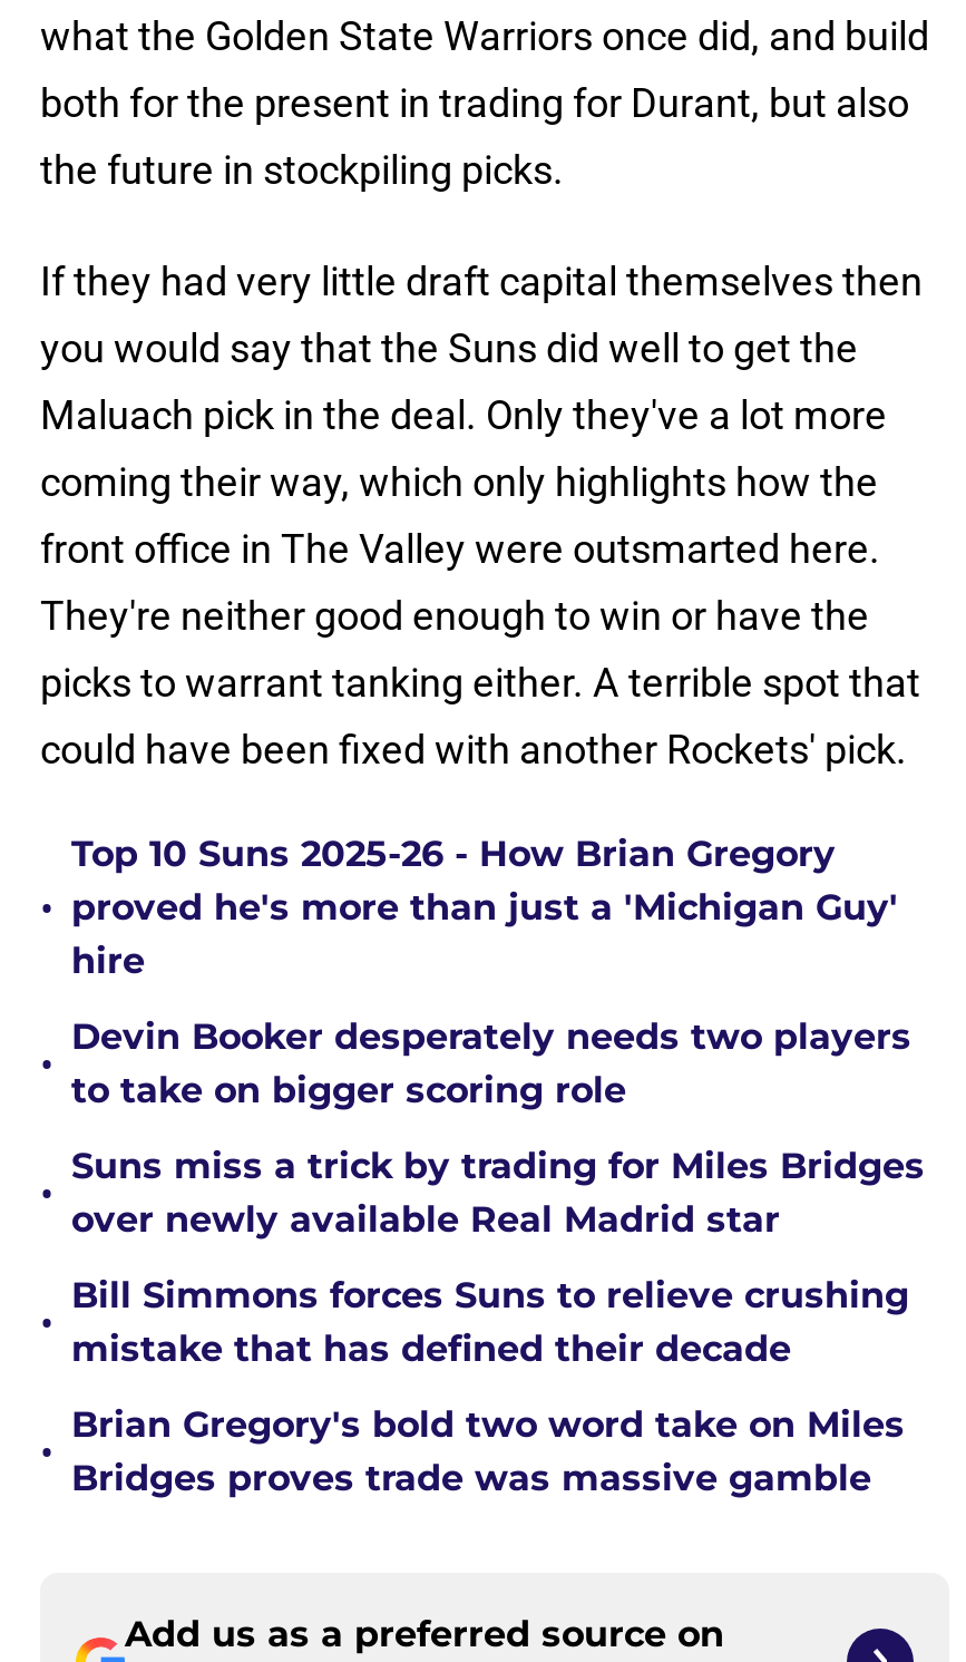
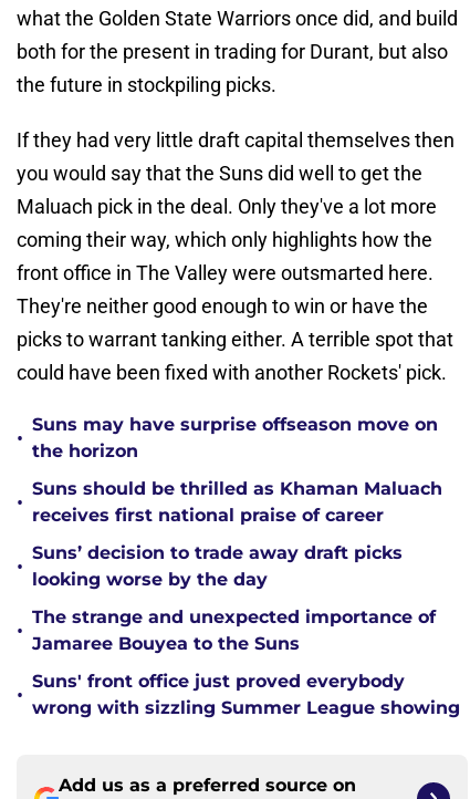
[71,833,898,982] Top 10 Suns 2025-26 - How Brian Gregory | proved he's more than just a 'Michigan Guy' | hire -> [32,414,438,461] Suns may have surprise offseason move on | the horizon
[71,1015,911,1111] Devin Booker desperately needs two players | to take on bigger scoring role -> [32,478,442,526] Suns should be thrilled as Khaman Maluach | receives first national praise of career
[71,1145,925,1241] Suns miss a trick by trading for Miles Bridges | over newly available Real Madrid star -> [32,542,403,590] Suns’ decision to trade away draft picks | looking worse by the day
[71,1274,909,1370] Bill Simmons forces Suns to relieve crushing | mistake that has defined their decade -> [32,606,436,654] The strange and unexpected importance of | Jamaree Bouyea to the Suns
[71,1403,905,1499] Brian Gregory's bold two word take on Miles | Bridges proves trade was massive gamble -> [32,671,460,718] Suns' front office just proved everybody | wrong with sizzling Summer League showing

